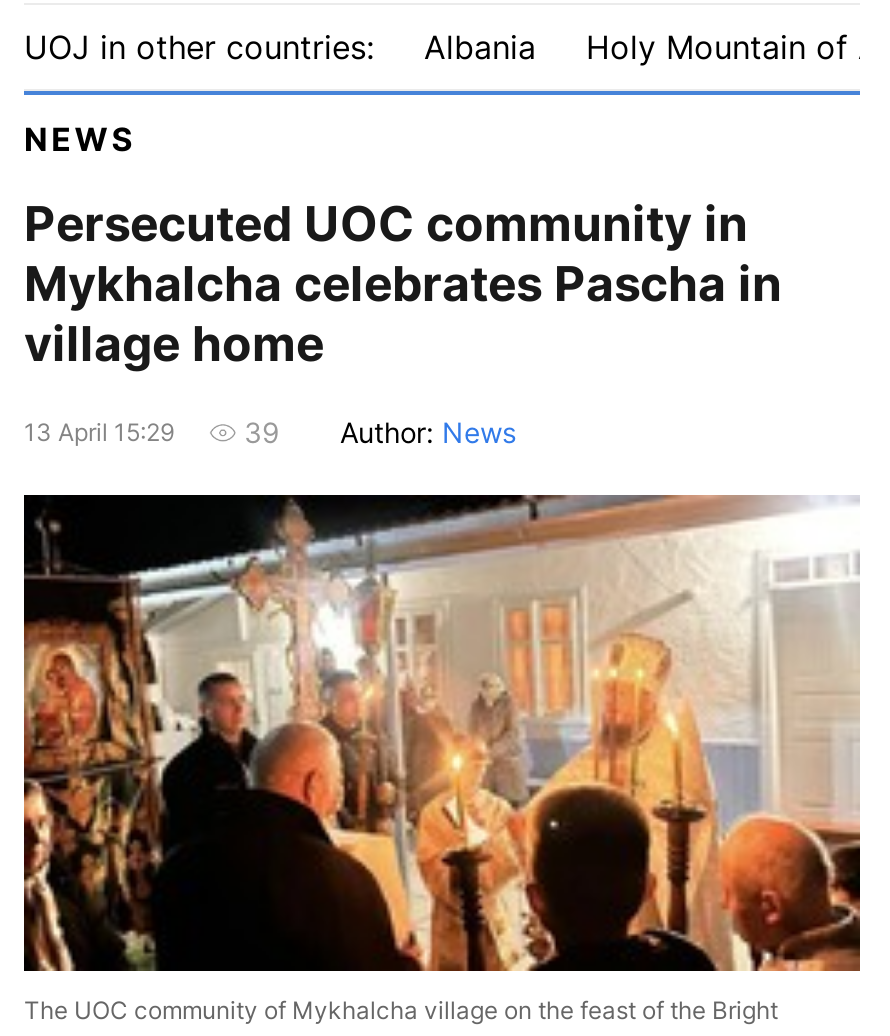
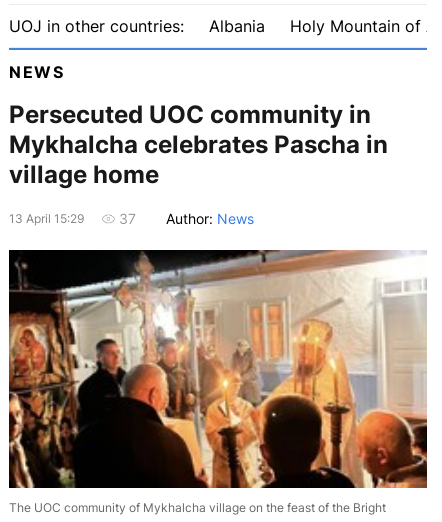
[244,414,516,449] 39 Author: News -> [119,210,254,227] 37 Author: News

